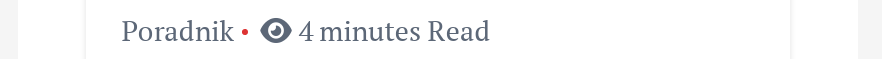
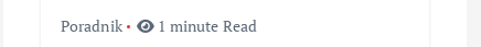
[122,10,491,48] Poradnik 4 minutes Read -> [60,15,257,36] Poradnik 1 minute Read

